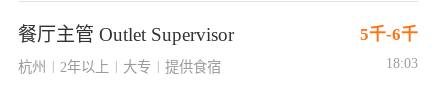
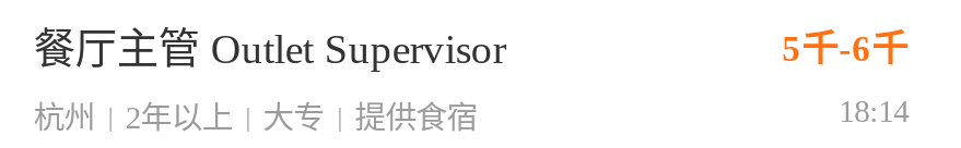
[386,55,418,71] 18:03 -> [839,93,909,128] 18:14

